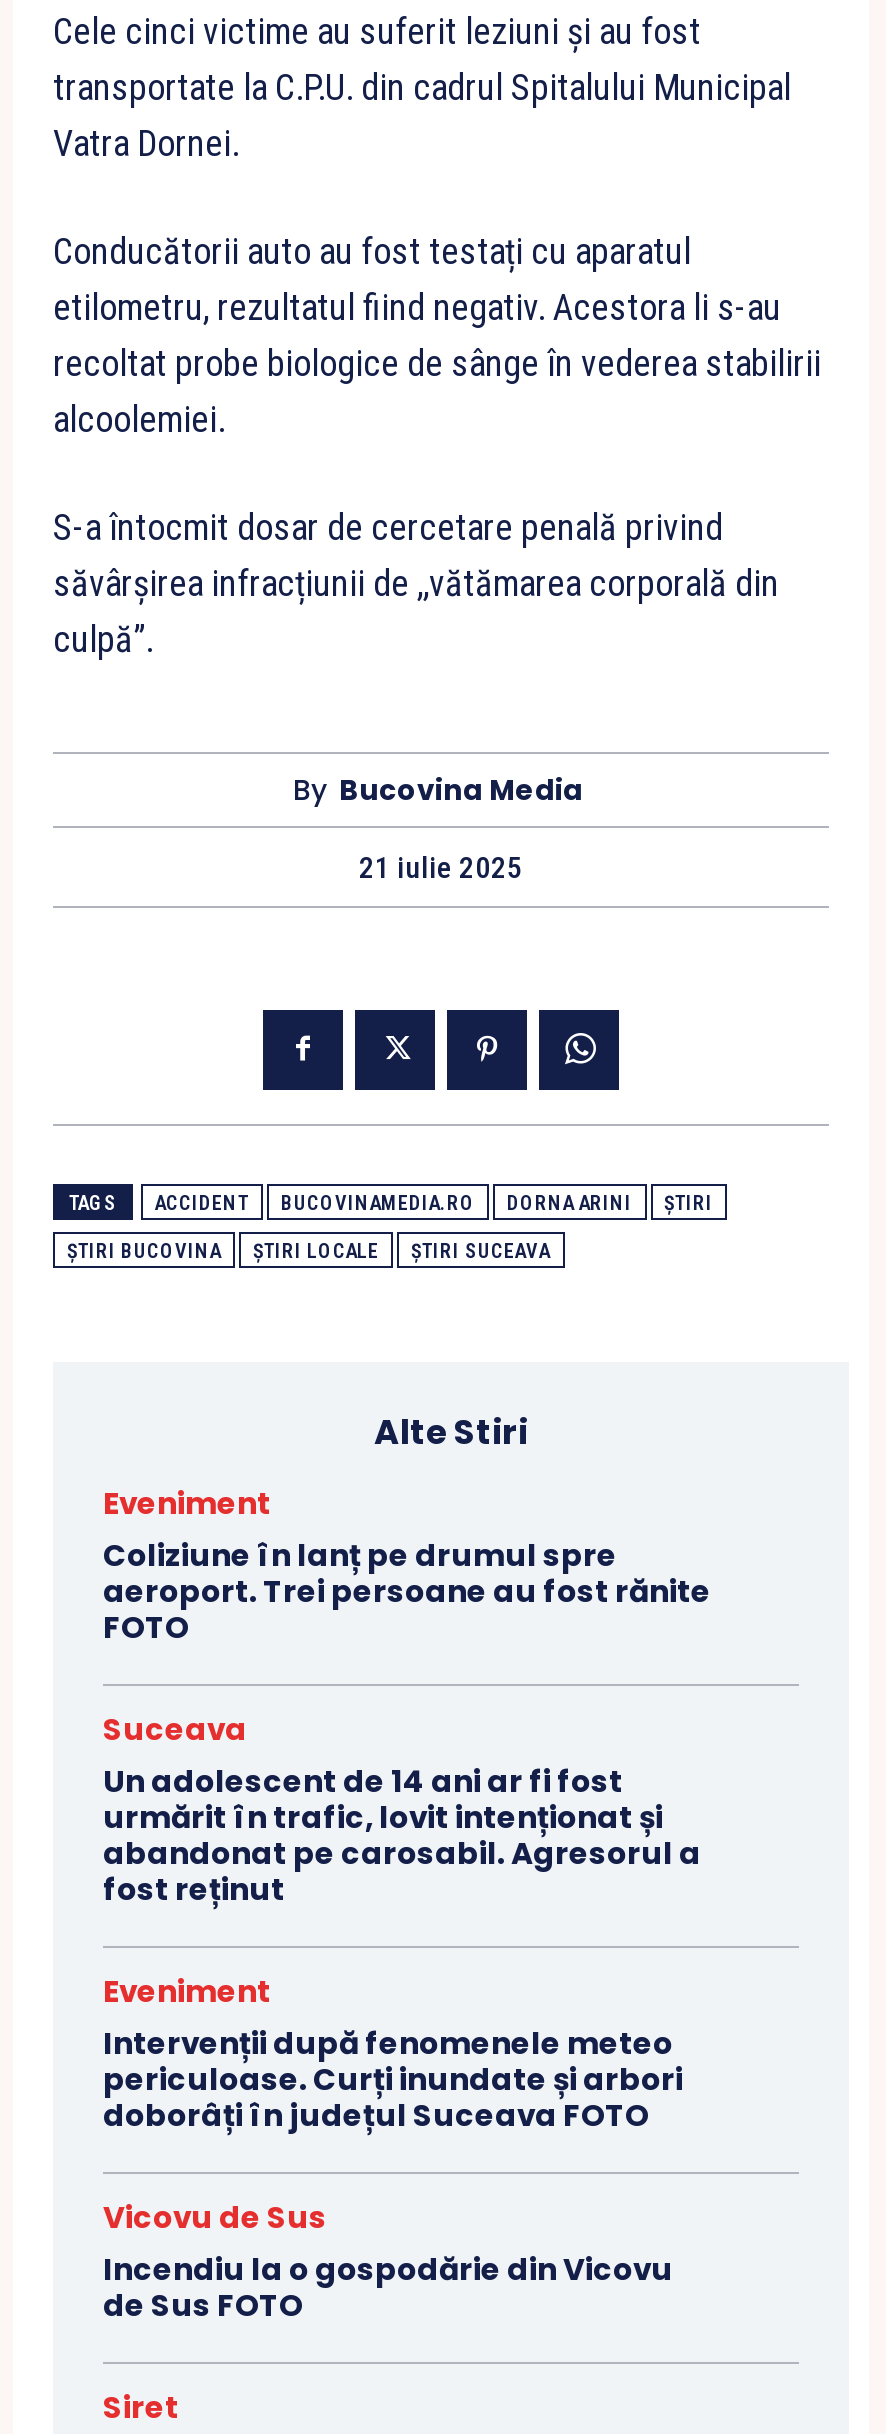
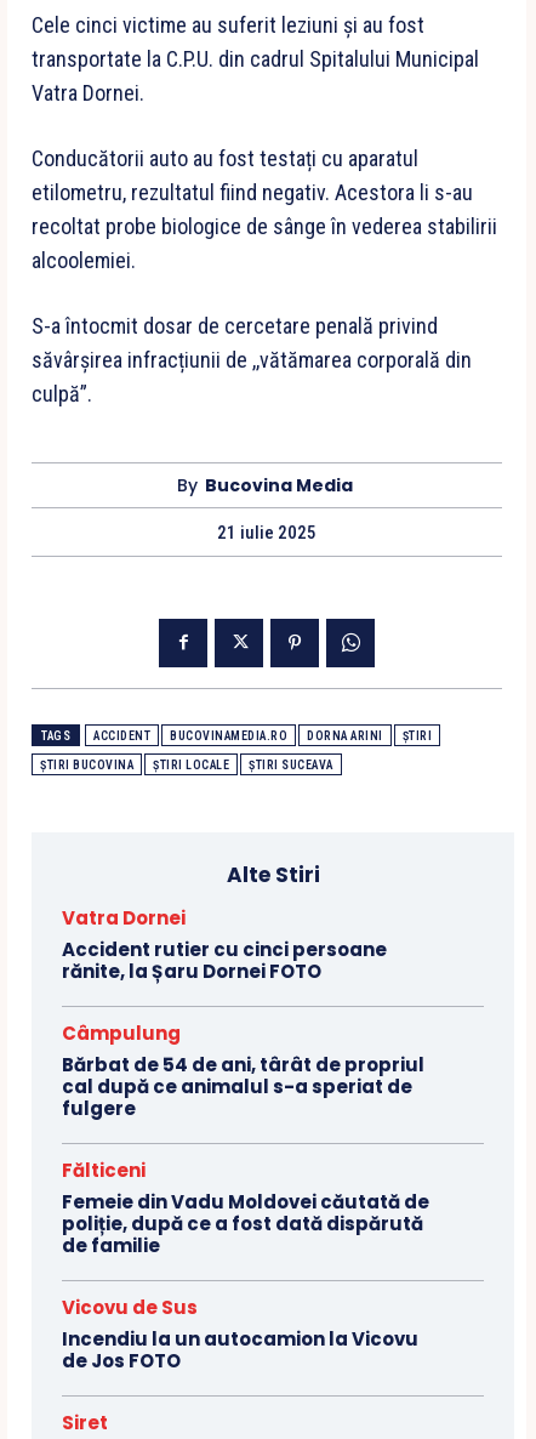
[103,1482,711,1648] Eveniment | Coliziune în lanț pe drumul spre | aeroport. Trei persoane au fost rănite | FOTO -> [62,905,387,984] Vatra Dornei | Accident rutier cu cinci persoane | rănite, la Șaru Dornei FOTO
[103,1708,701,1910] Suceava | Un adolescent de 14 ani ar fi fost | urmărit în trafic, lovit intenționat și | abandonat pe carosabil. Agresorul a | fost reținut -> [62,1020,424,1121] Câmpulung | Bărbat de 54 de ani, târât de propriul | cal după ce animalul s-a speriat de | fulgere
[103,1970,683,2136] Eveniment | Intervenții după fenomenele meteo | periculoase. Curți inundate și arbori | doborâți în județul Suceava FOTO -> [62,1157,429,1258] Fălticeni | Femeie din Vadu Moldovei căutată de | poliție, după ce a fost dată dispărută | de familie
[103,2248,673,2290] Incendiu la o gospodărie din Vicovu -> [62,1326,418,1351] Incendiu la un autocamion la Vicovu
[103,2284,303,2326] de Sus FOTO -> [62,1348,181,1373] de Jos FOTO

